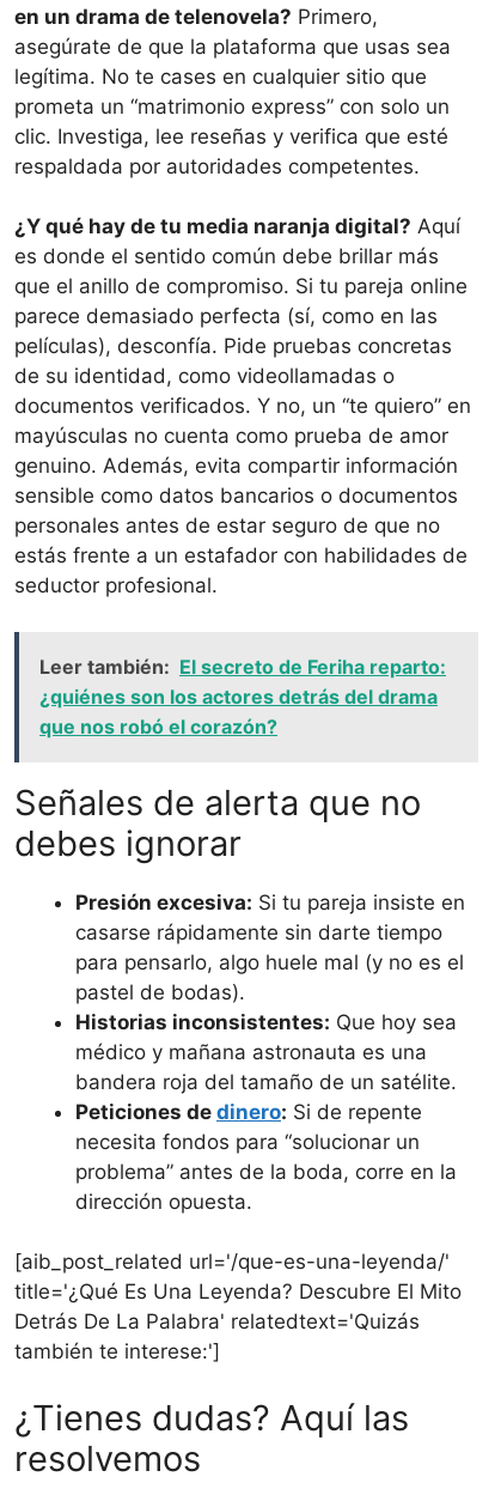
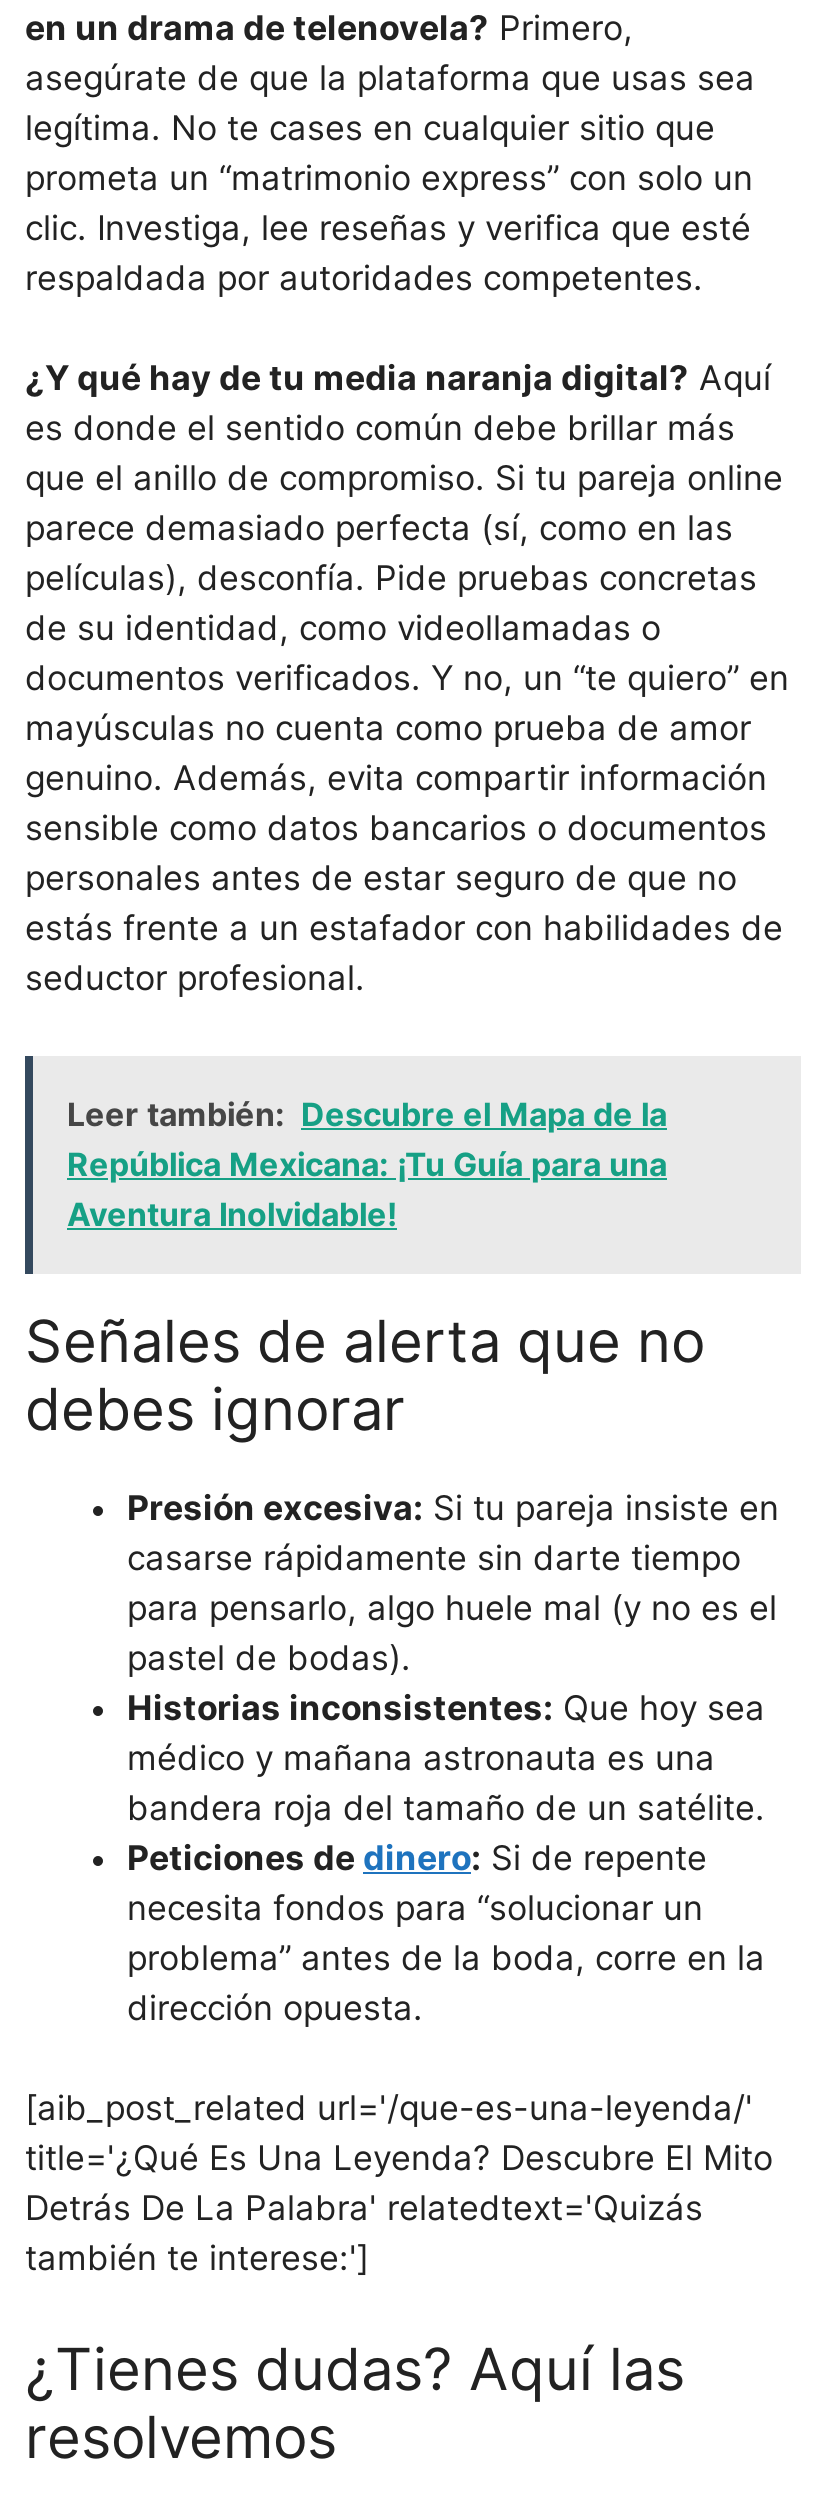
[39,654,446,738] Leer también: El secreto de Feriha reparto: | ¿quiénes son los actores detrás del drama | que nos robó el corazón? -> [67,1093,667,1233] Leer también: Descubre el Mapa de la | República Mexicana: ¡Tu Guía para una | Aventura Inolvidable!

